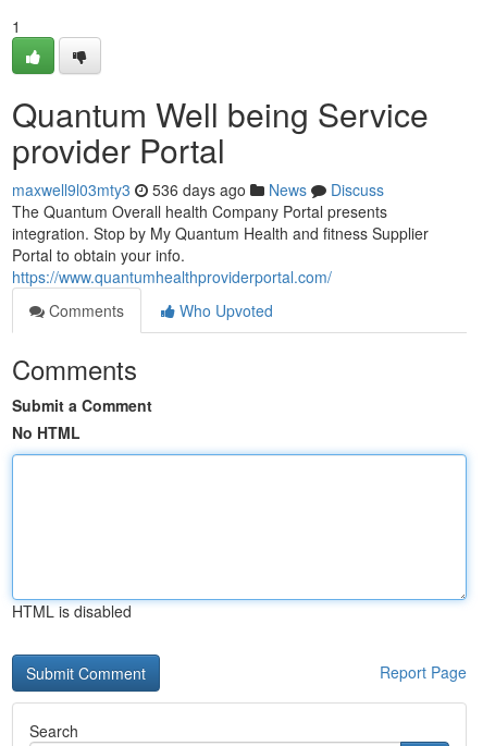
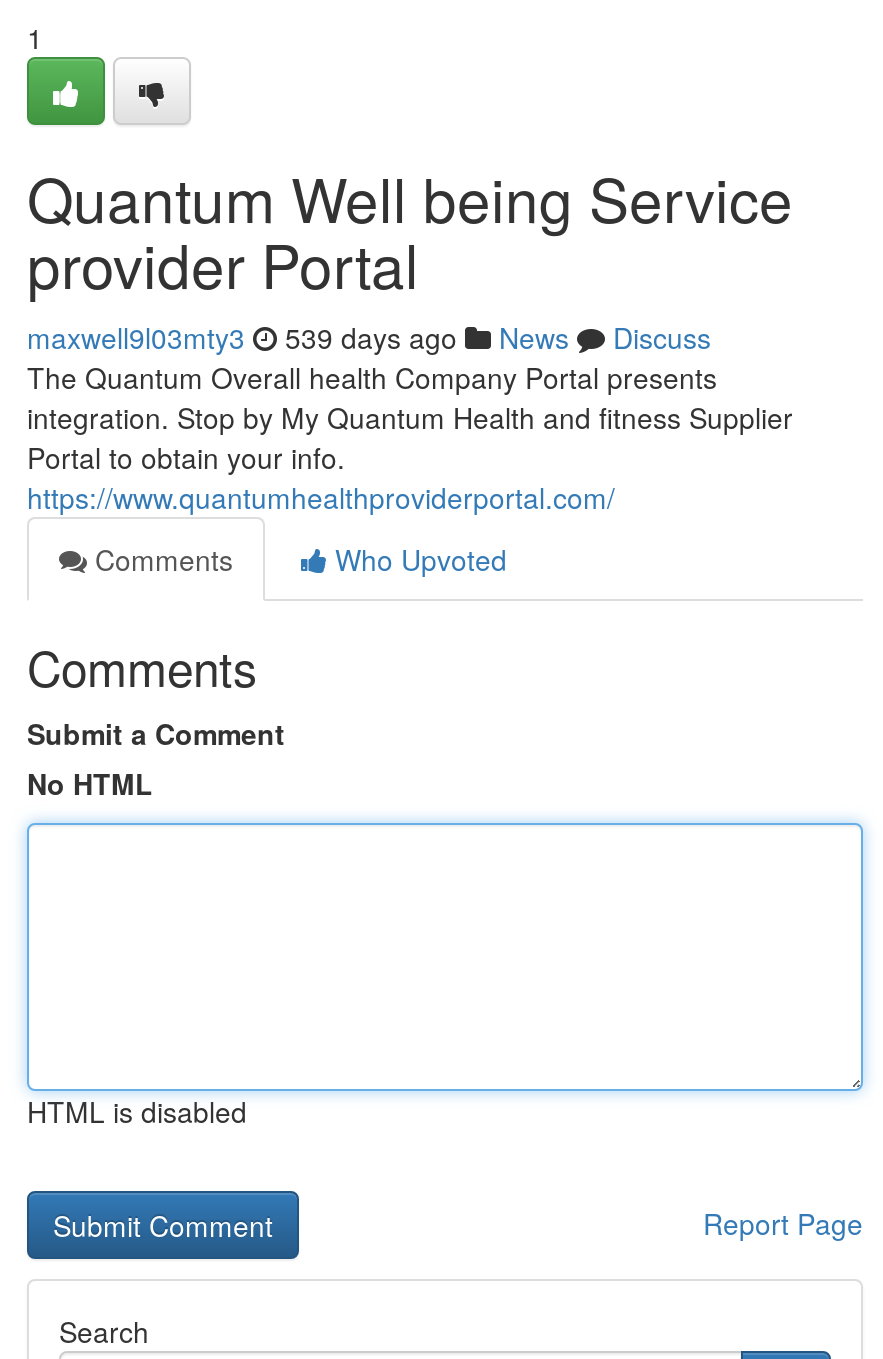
[12,179,384,200] maxwell9l03mty3 536 days ago News Discuss -> [27,317,711,357] maxwell9l03mty3 539 days ago News Discuss

